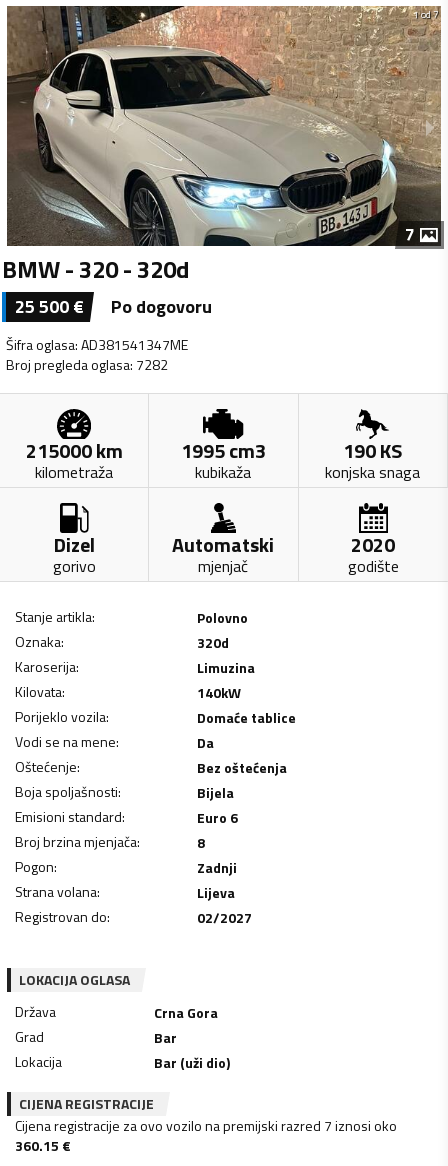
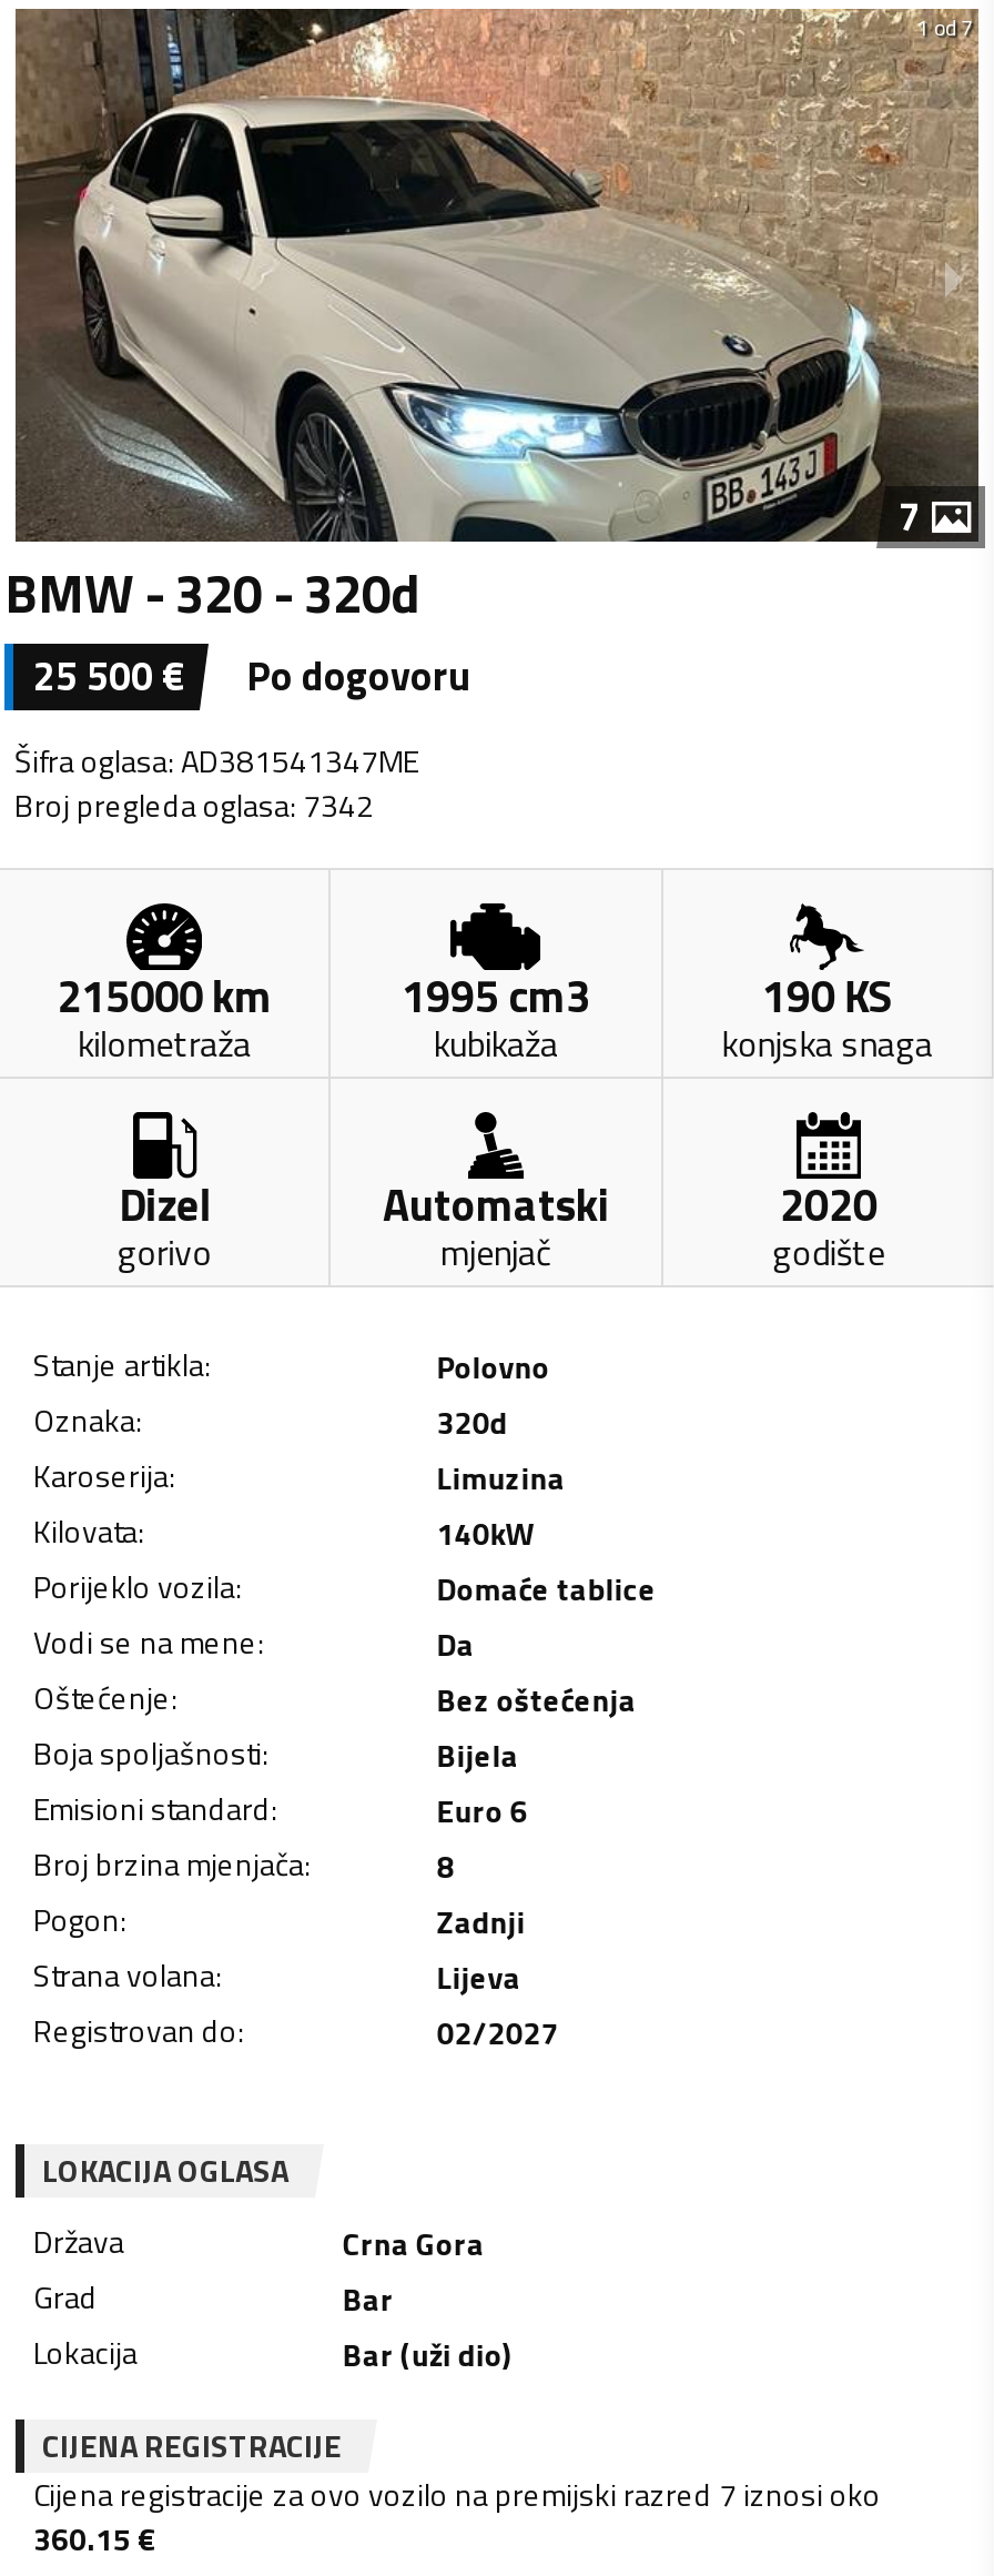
[6,354,168,375] Broj pregleda oglasa: 7282 -> [14,782,374,829] Broj pregleda oglasa: 7342

